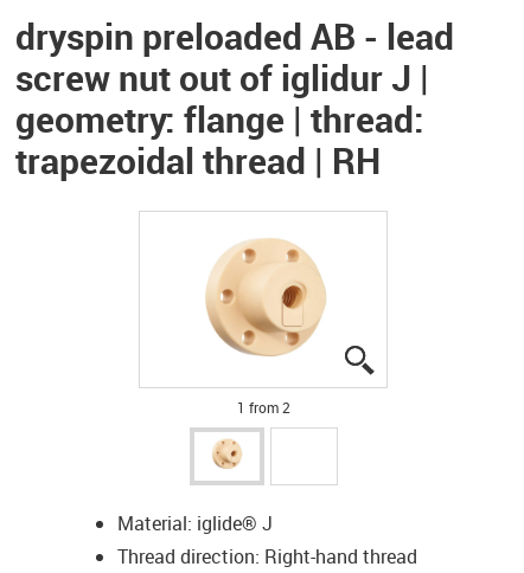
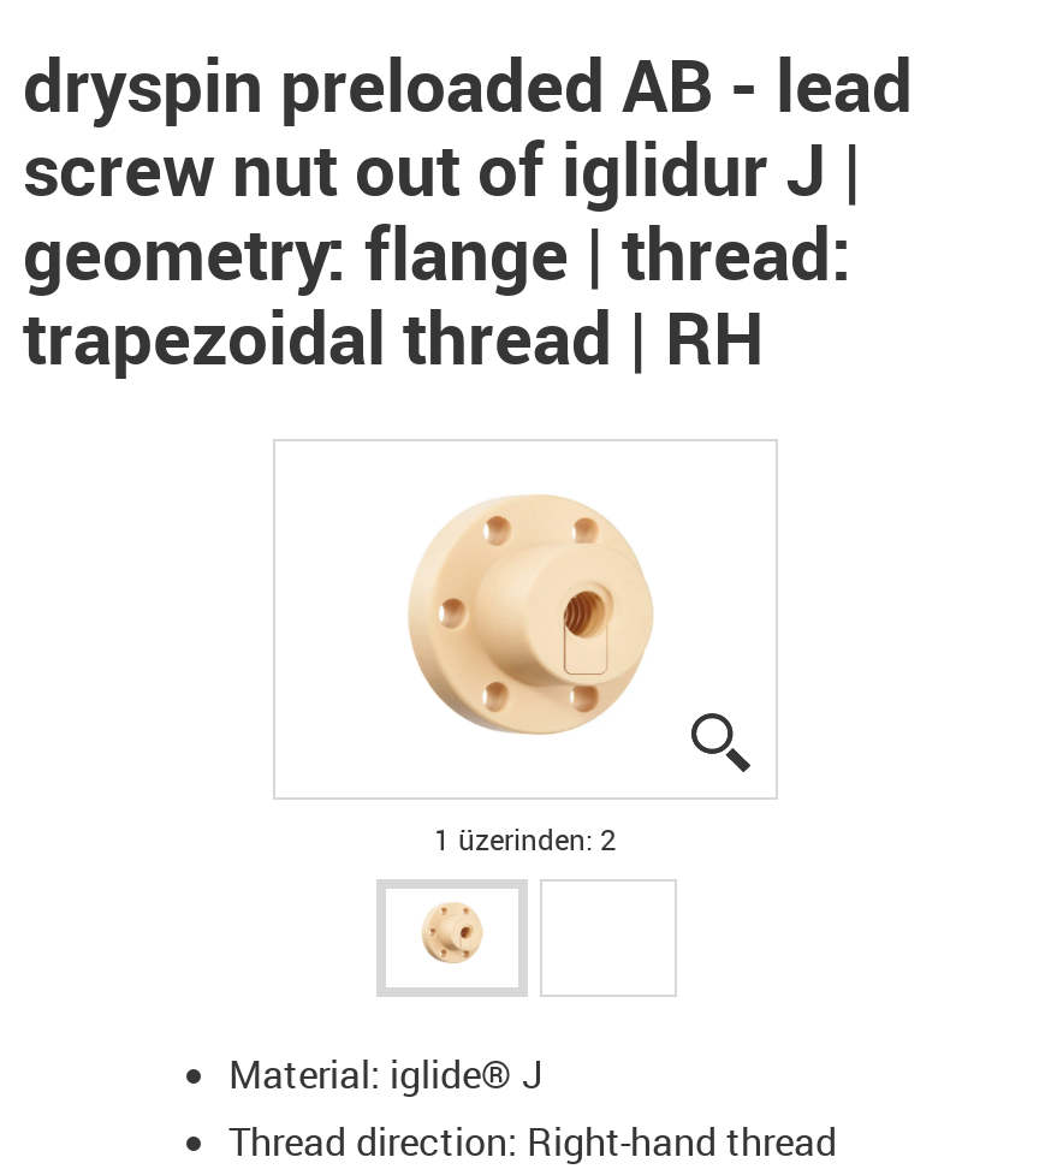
[237,398,290,417] 1 from 2 -> [434,819,617,857] 1 üzerinden: 2

